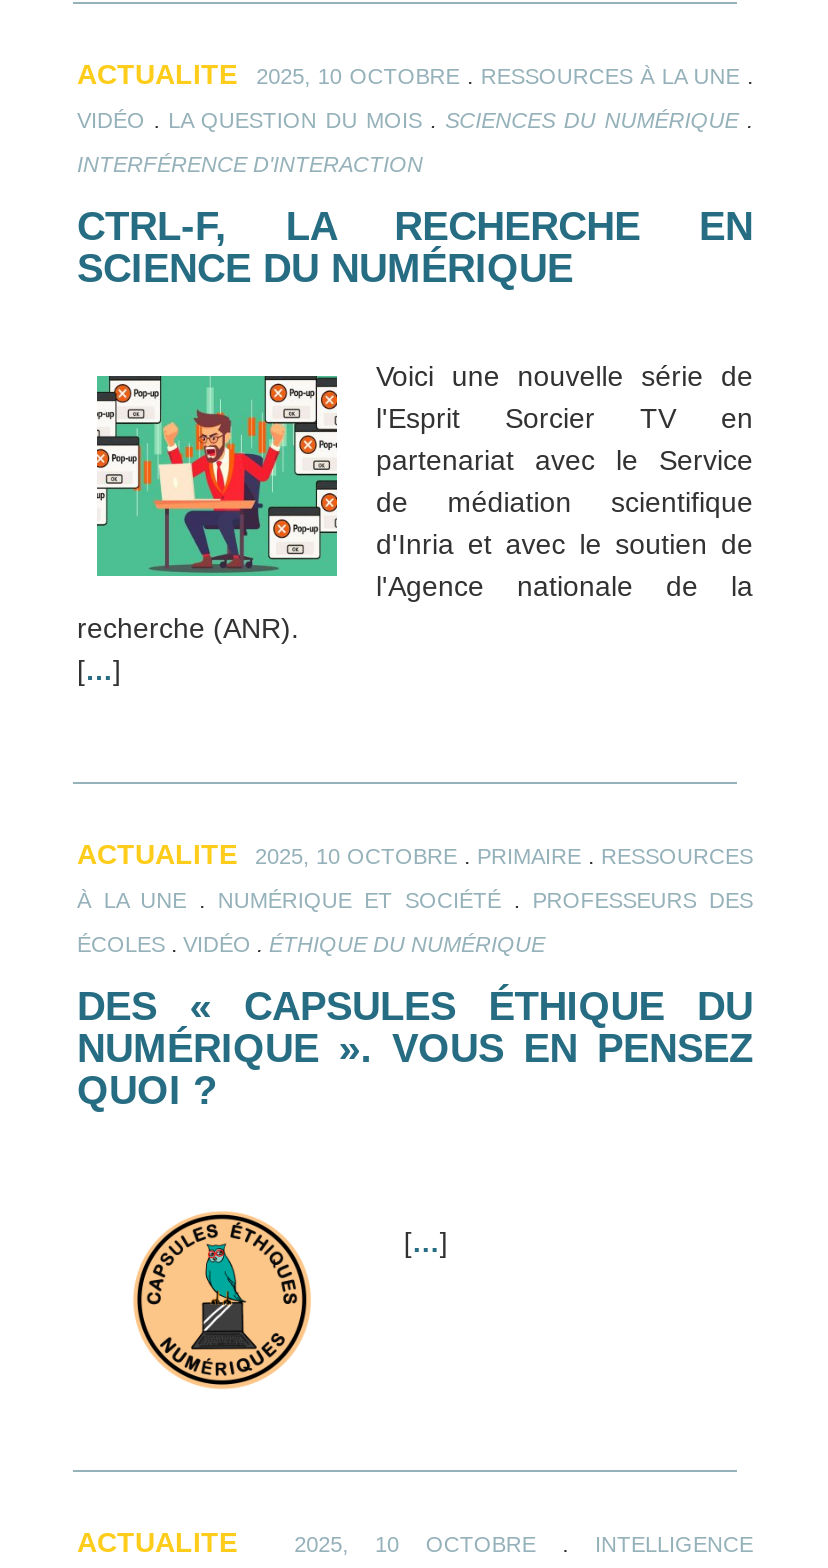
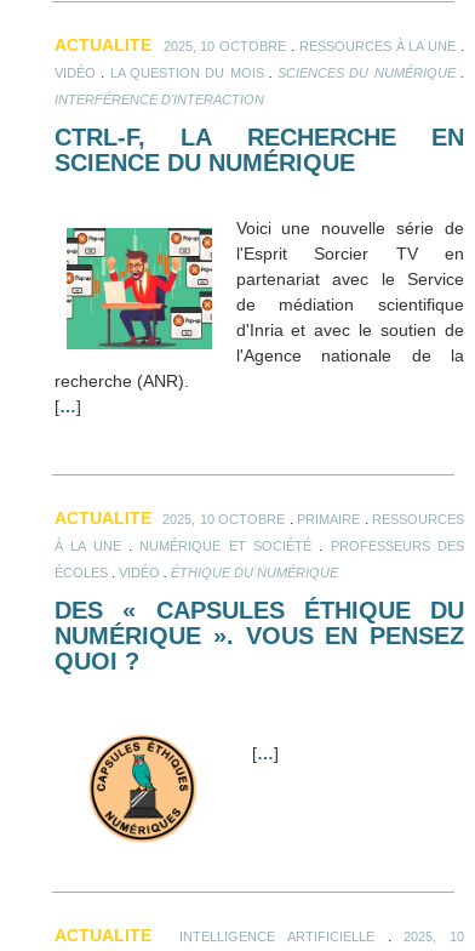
[294,1529,753,1555] 2025, 10 OCTOBRE. INTELLIGENCE -> [180,928,464,943] INTELLIGENCE ARTIFICIELLE. 2025, 10

